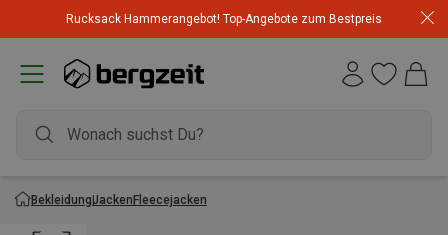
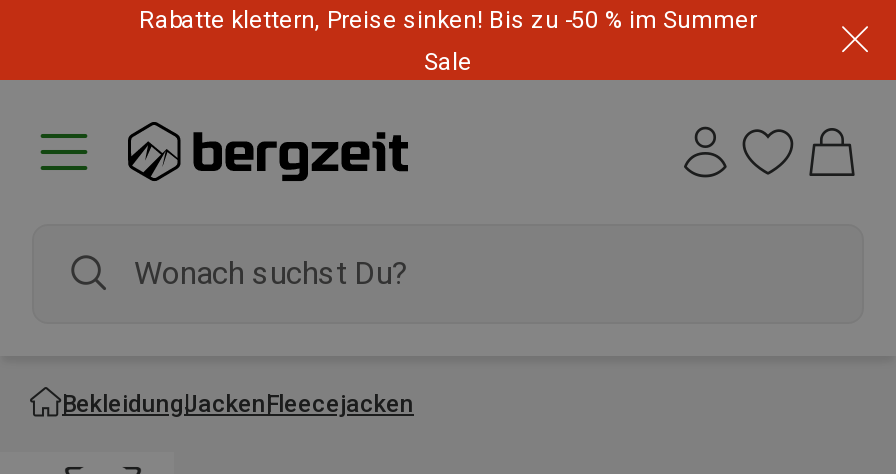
[66,11,382,25] Rucksack Hammerangebot! Top-Angebote zum Bestpreis -> [139,6,757,76] Rabatte klettern, Preise sinken! Bis zu -50 % im Summer | Sale

